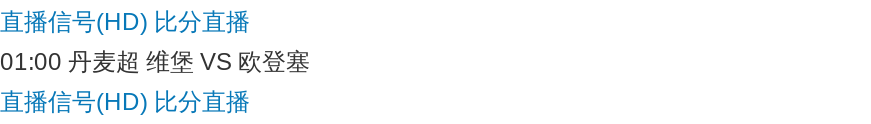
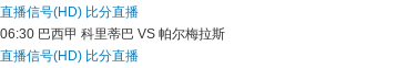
[0,48,310,76] 01:00 丹麦超维堡 VS 欧登塞 -> [0,26,225,42] 06:30 巴西甲科里蒂巴 VS 帕尔梅拉斯

